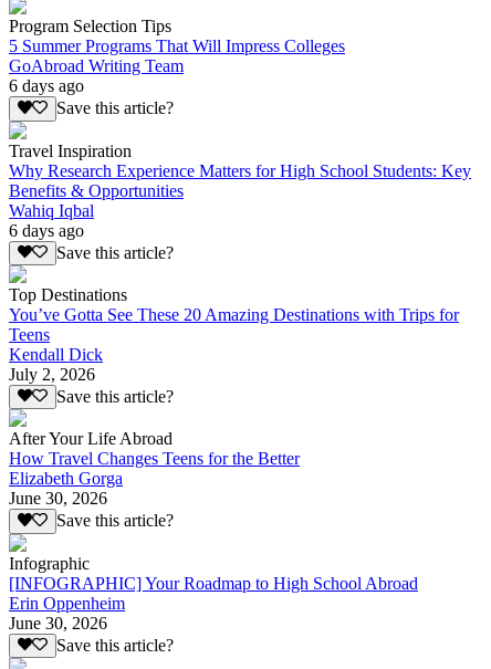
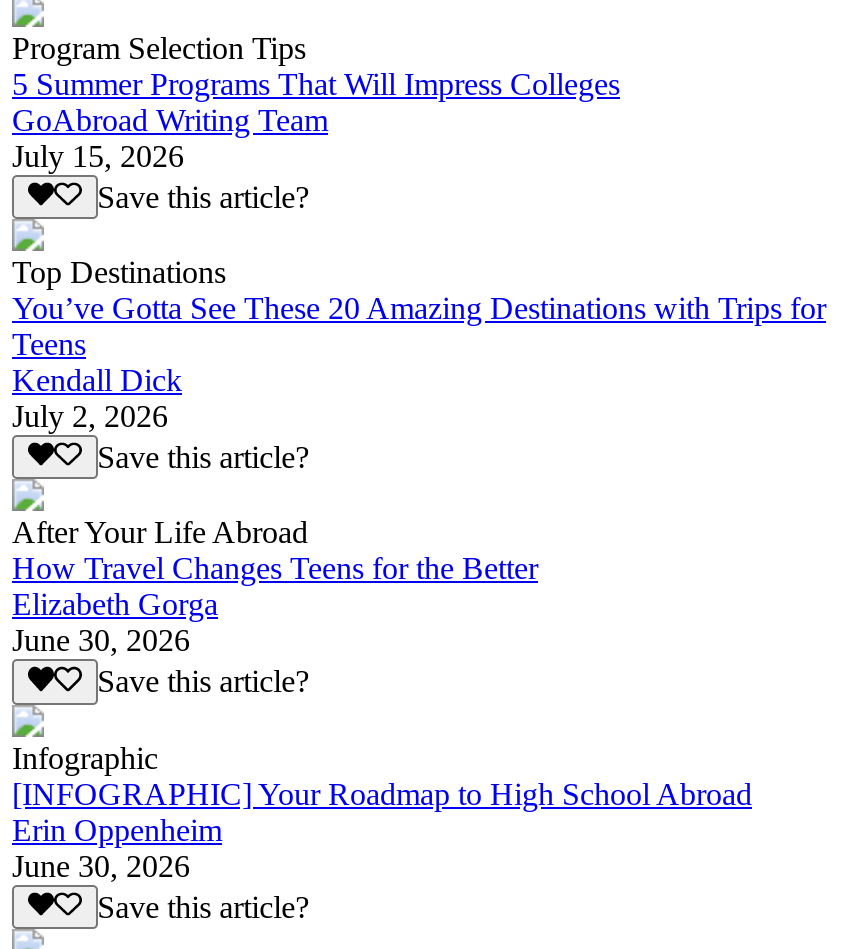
[9,77,471,239] 6 days ago | Save this article? | Travel Inspiration | Why Research Experience Matters for High School Students: Key | Benefits & Opportunities | Wahiq Iqbal | 6 days ago -> [12,138,184,172] July 15, 2026

